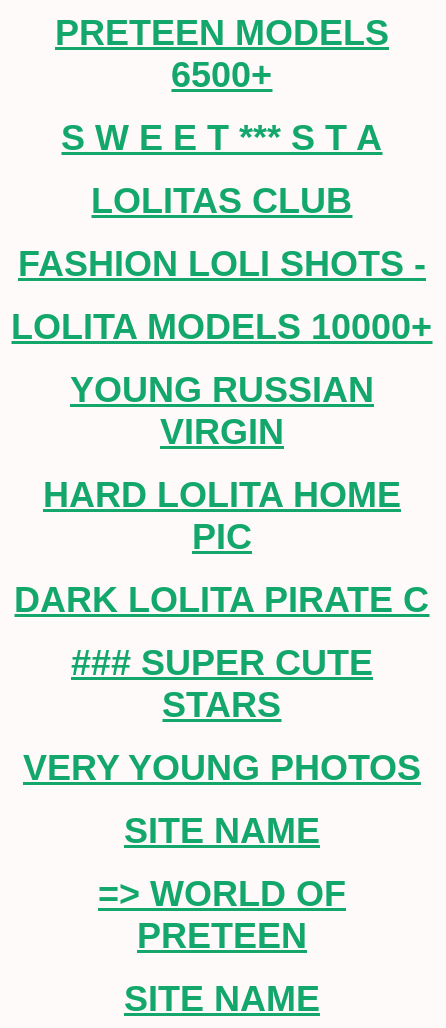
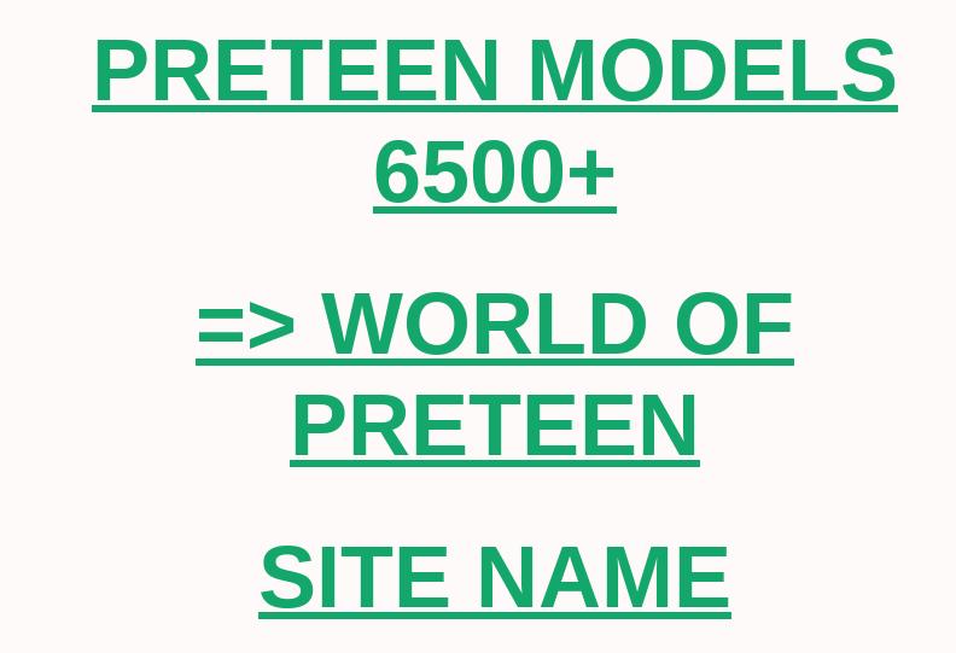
[11,117,432,851] S W E E T *** S T A | LOLITAS CLUB | FASHION LOLI SHOTS - | LOLITA MODELS 10000+ | YOUNG RUSSIAN | VIRGIN | HARD LOLITA HOME | PIC | DARK LOLITA PIRATE C | ### SUPER CUTE | STARS | VERY YOUNG PHOTOS | SITE NAME -> none

